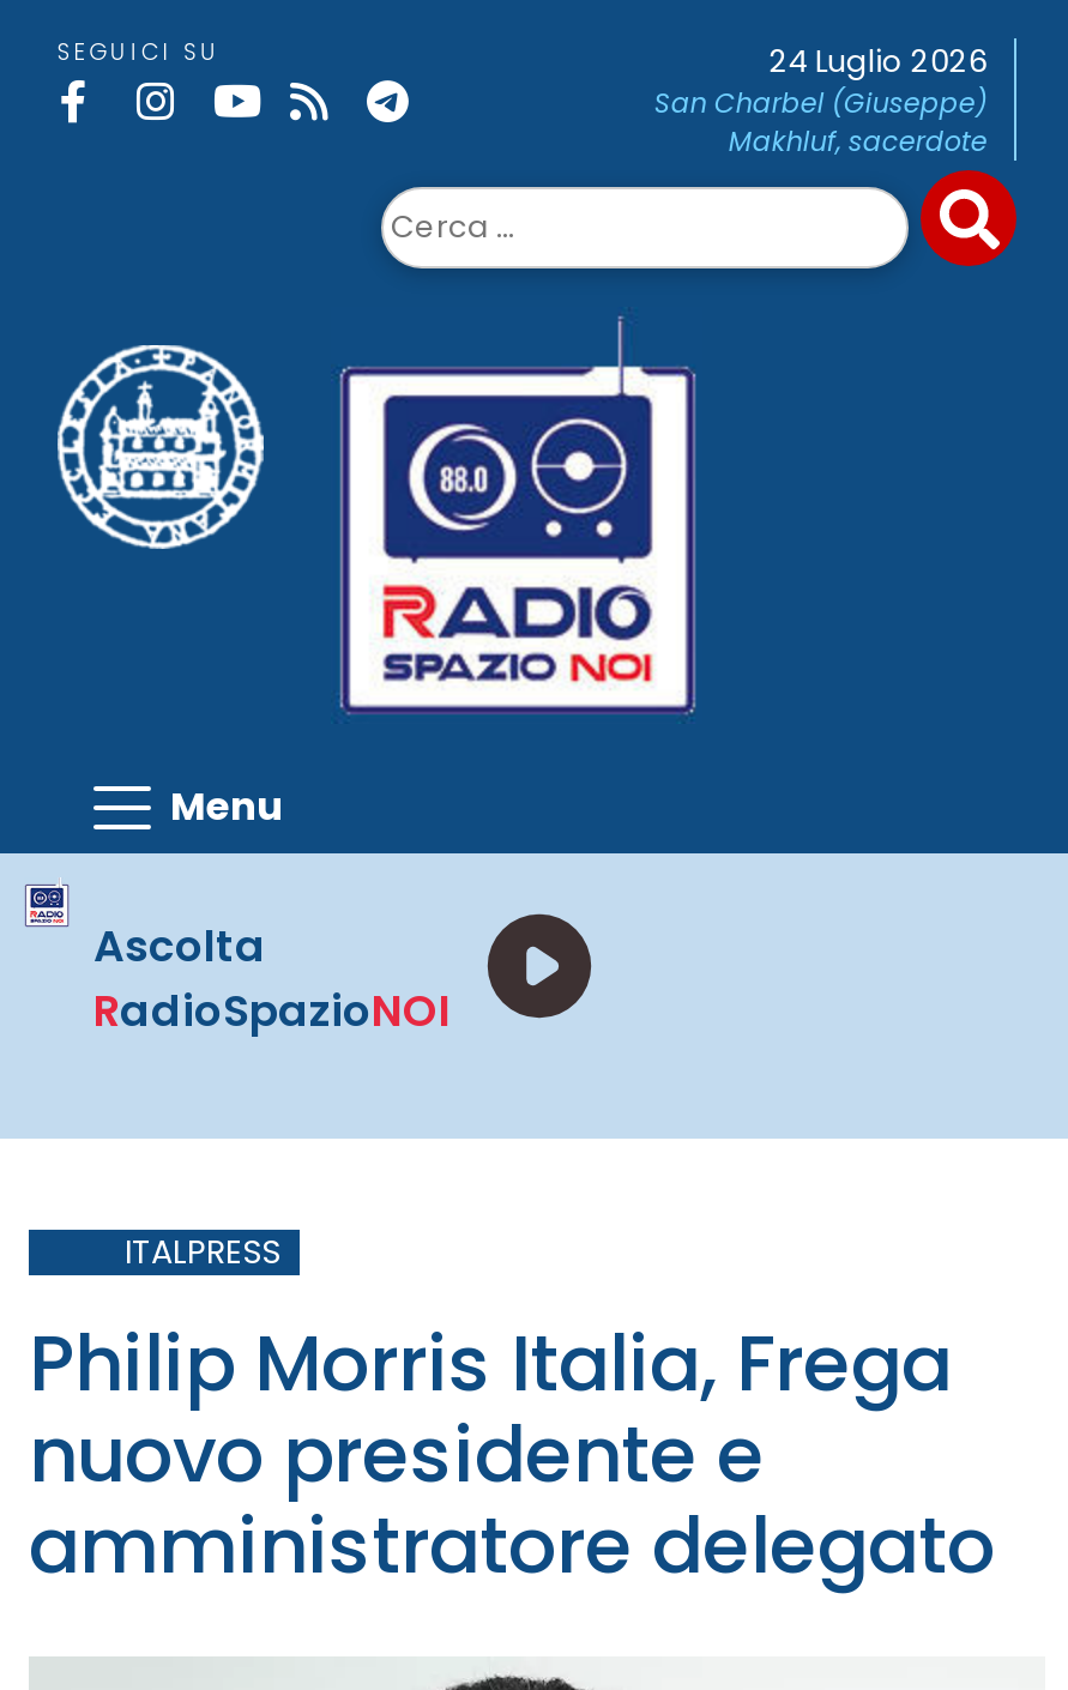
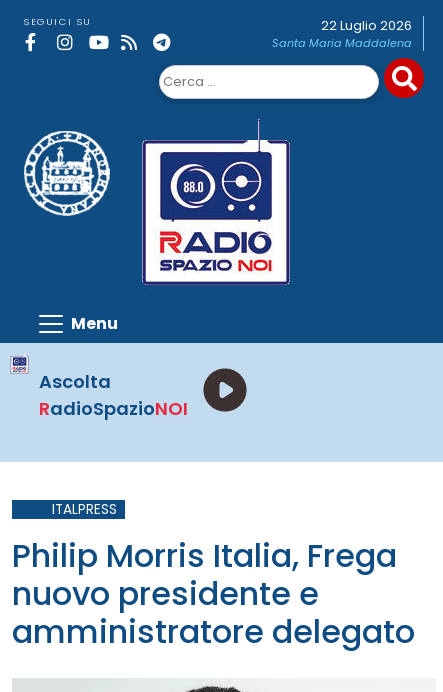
[654,41,987,161] 24 Luglio 2026 | San Charbel (Giuseppe) | Makhluf, sacerdote -> [272,17,412,51] 22 Luglio 2026 | Santa Maria Maddalena

